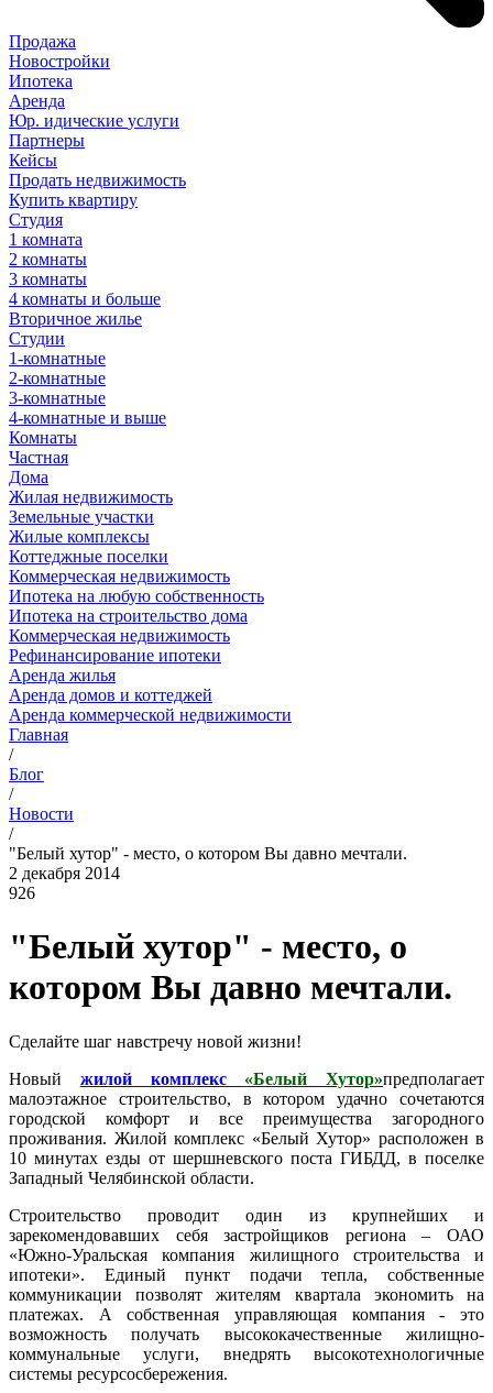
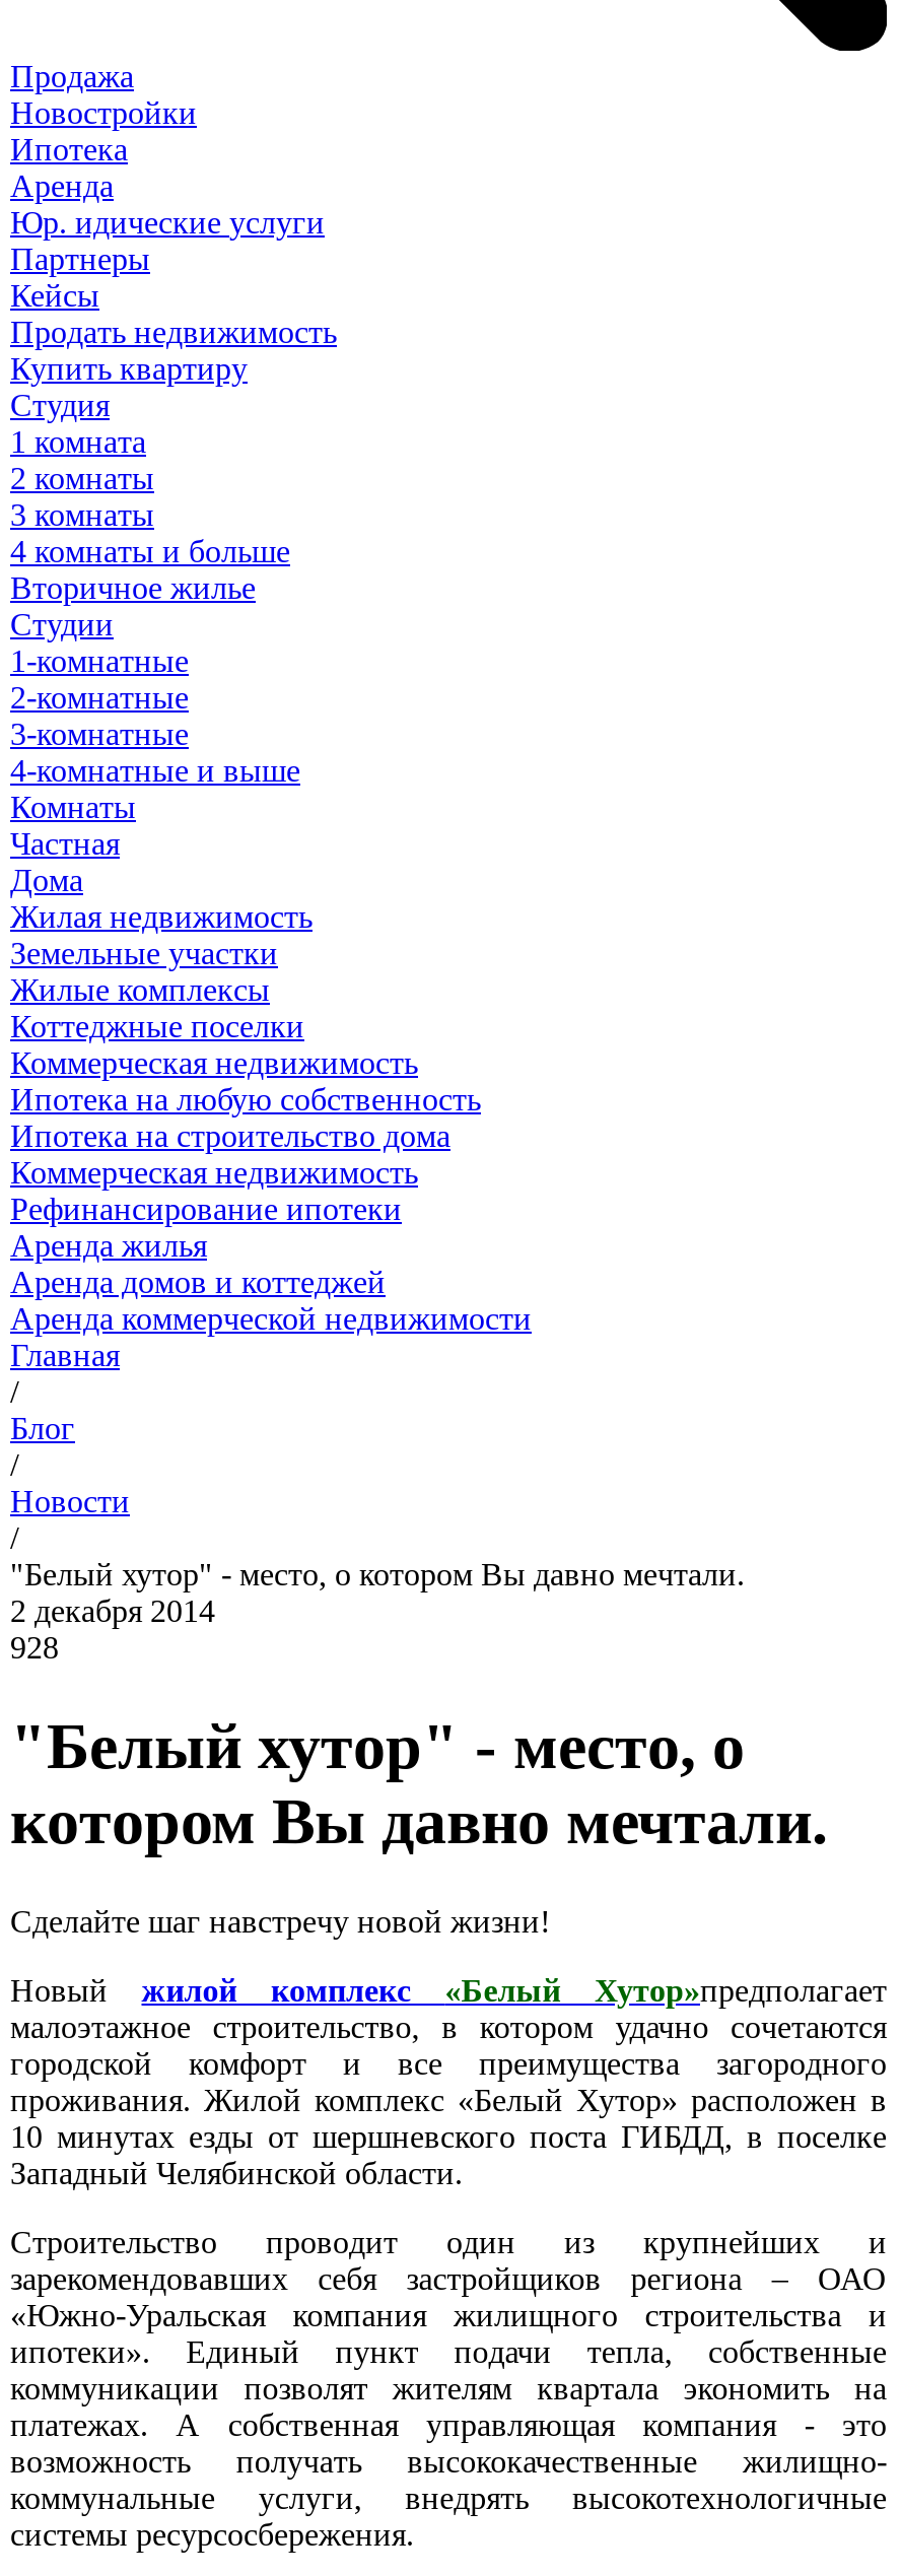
[9,884,35,902] 926 -> [10,1630,59,1665] 928

